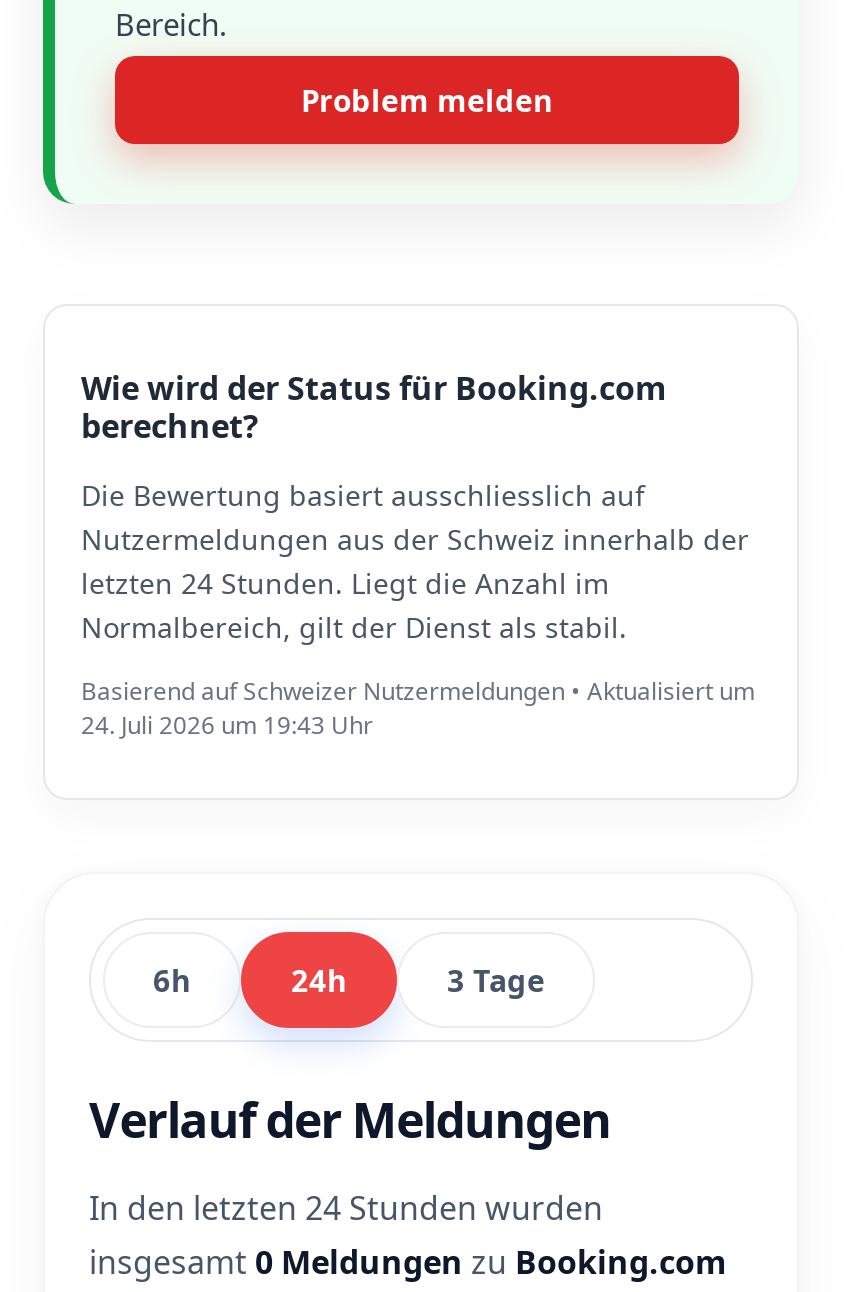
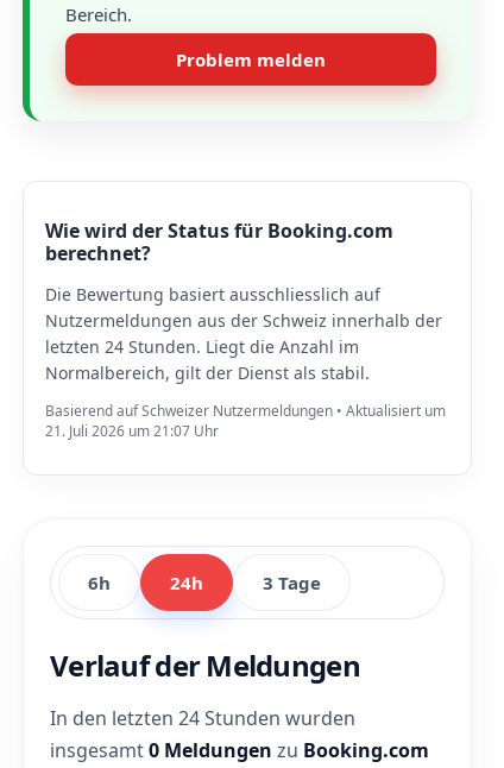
[81,708,373,742] 24. Juli 2026 um 19:43 Uhr -> [45,421,219,441] 21. Juli 2026 um 21:07 Uhr

